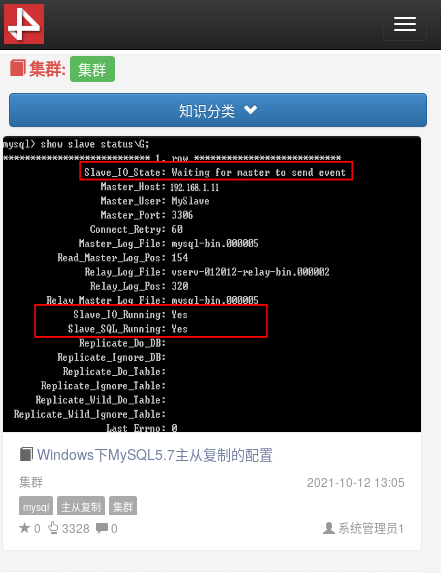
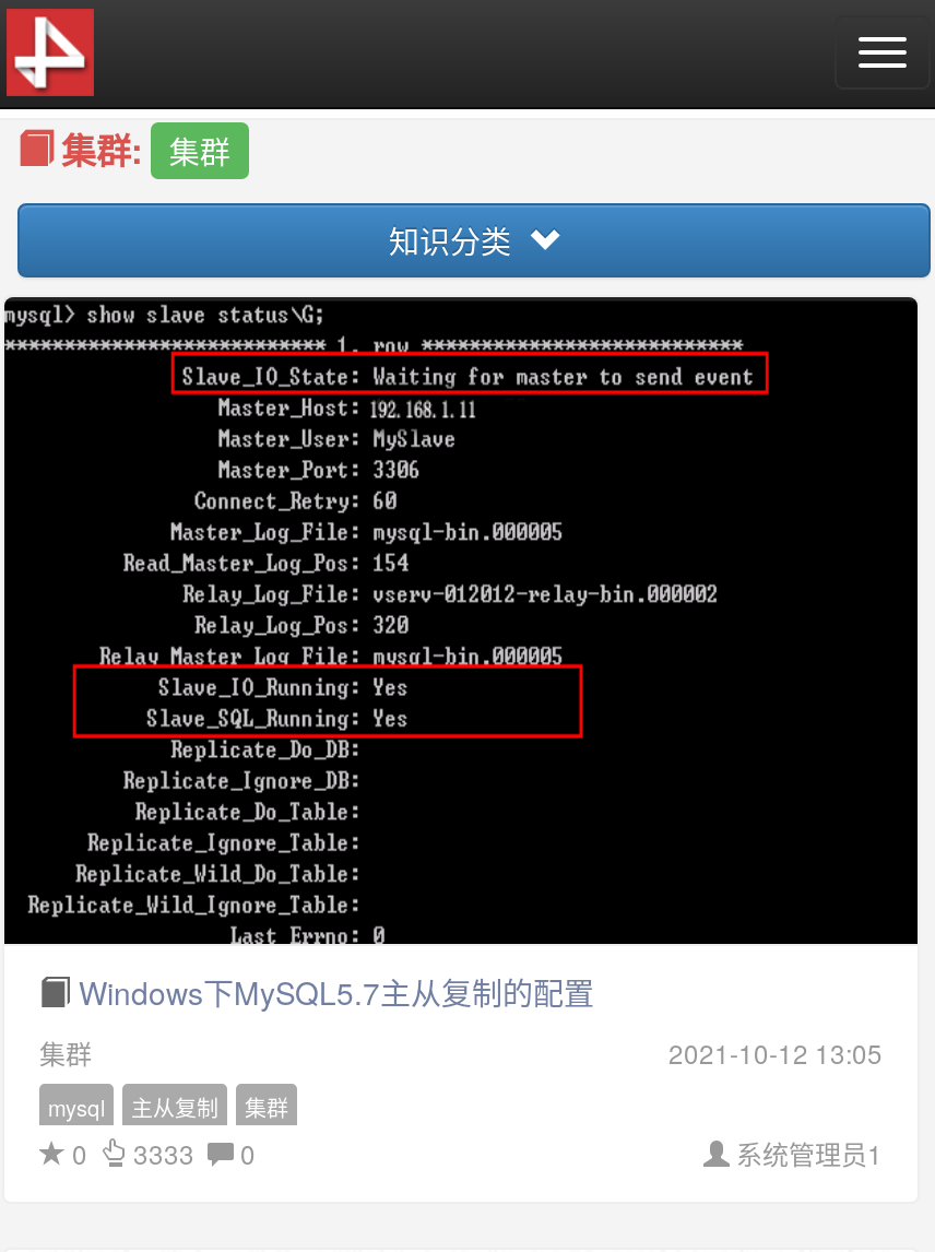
[59,518,93,535] 3328 -> [127,1133,201,1170] 3333

